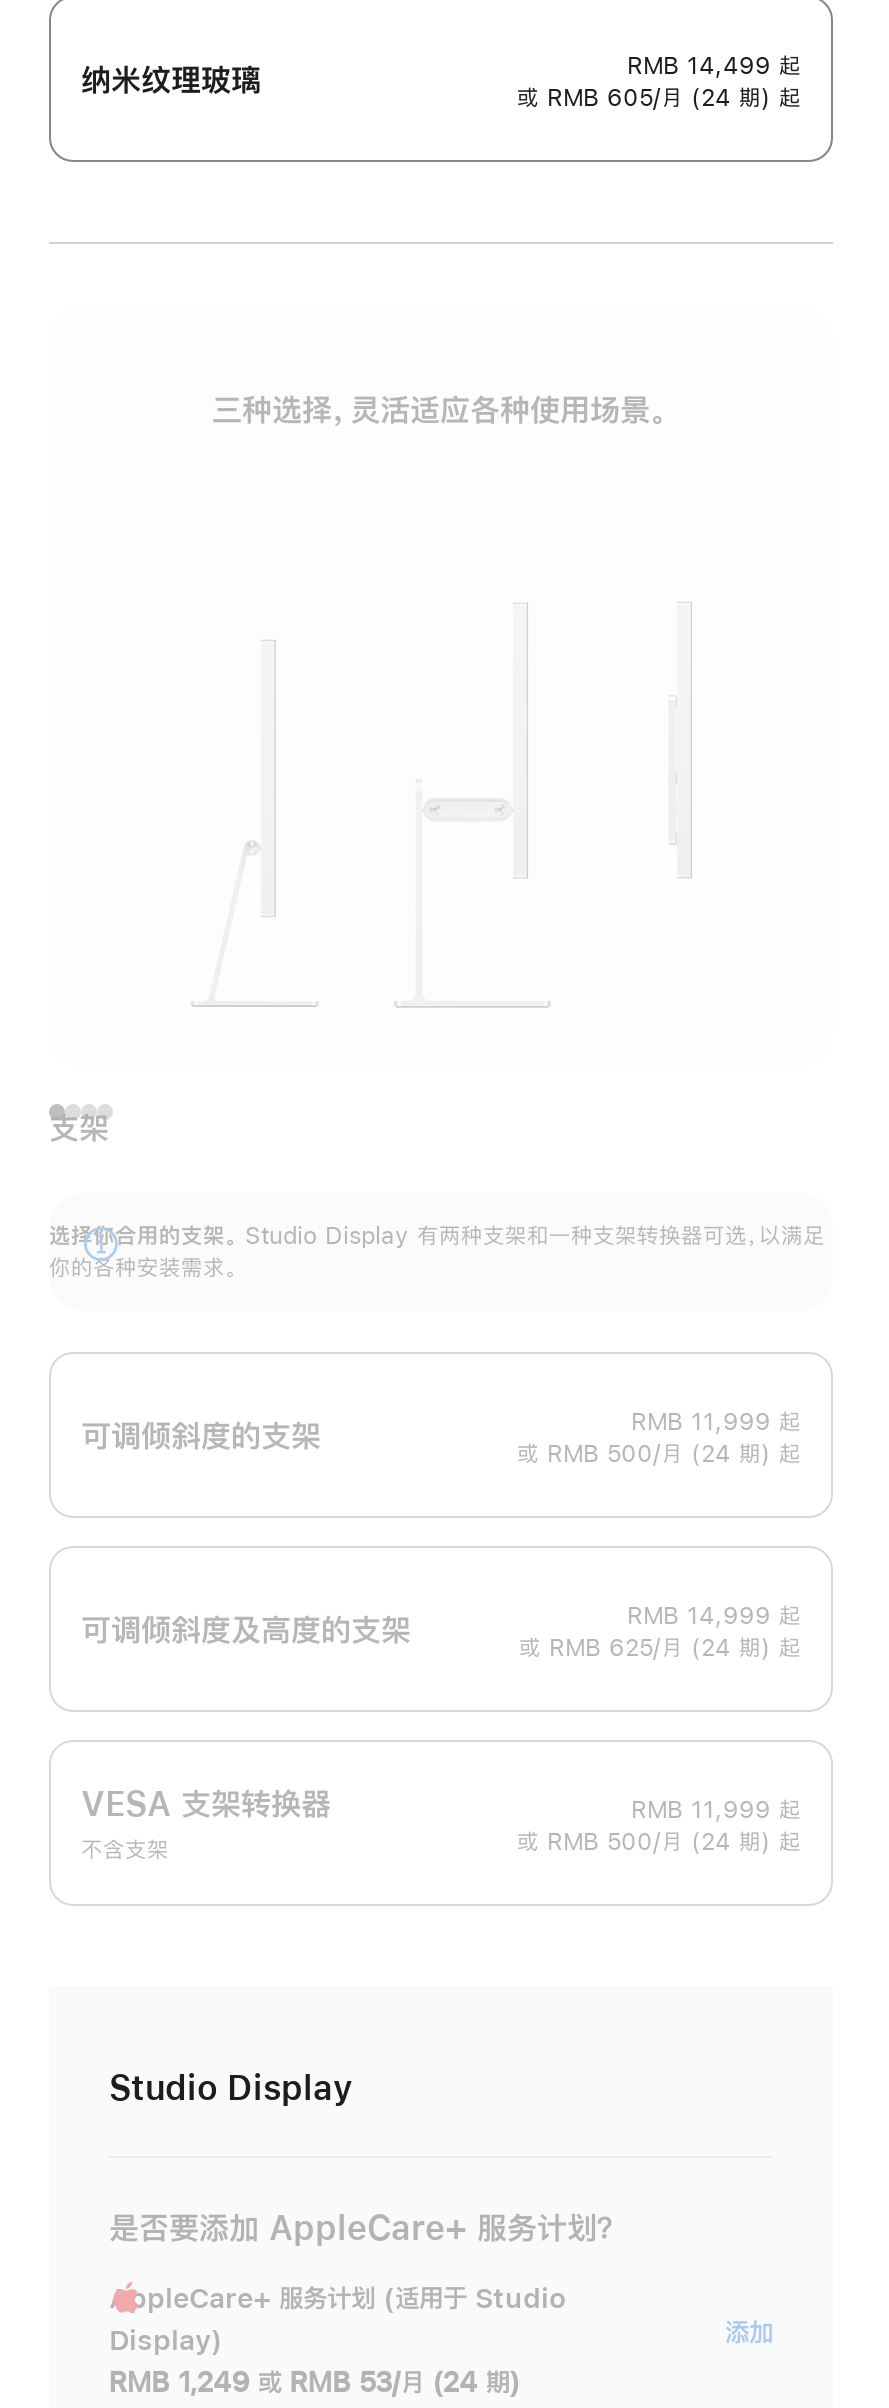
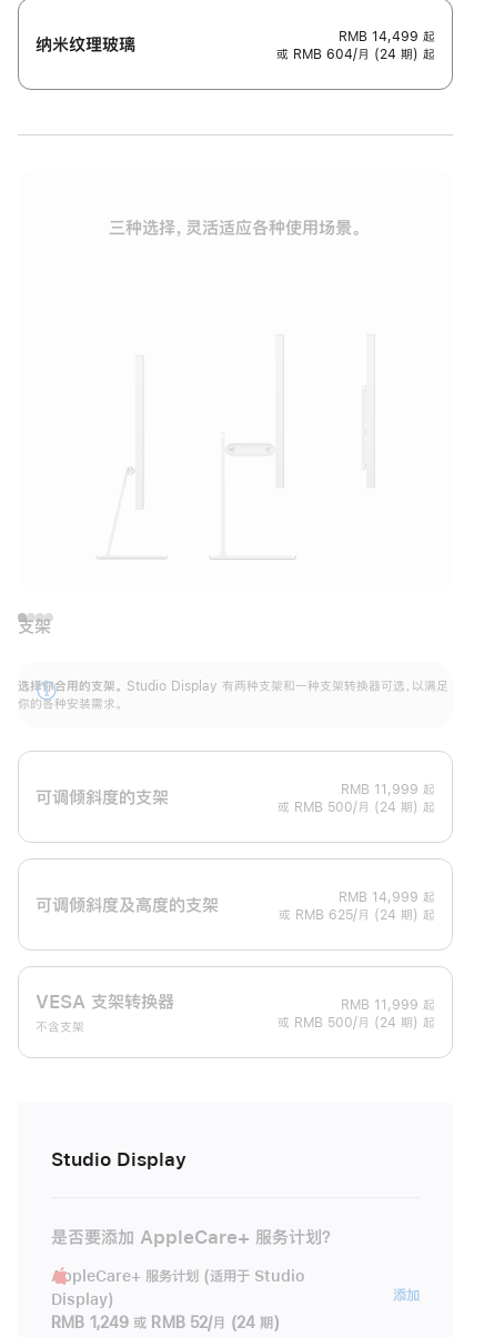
[517,86,801,110] 或 RMB 605/月 (24 期) 起 -> [276,48,435,61] 或 RMB 604/月 (24 期) 起
[109,2369,520,2397] RMB 1,249 或 RMB 53/月 (24 期) -> [51,1315,279,1331] RMB 1,249 或 RMB 52/月 (24 期)

